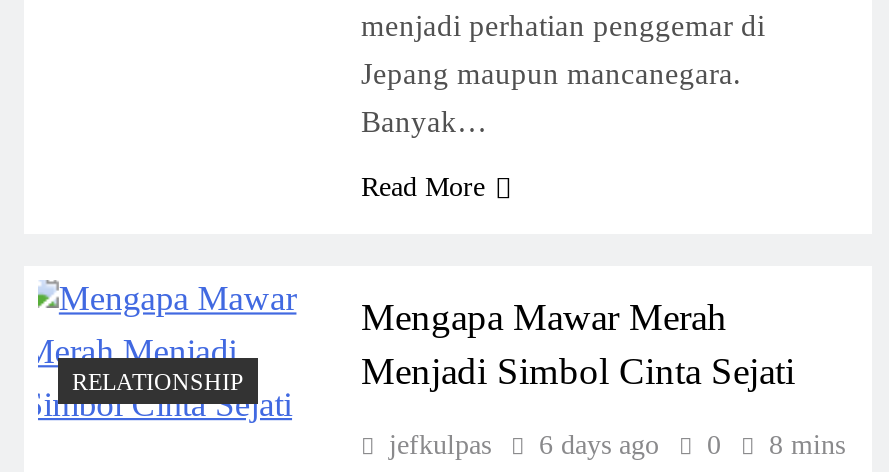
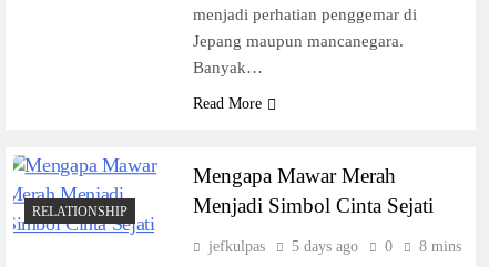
[389,430,845,460] jefkulpas 6 days ago 0 8 mins -> [208,238,461,255] jefkulpas 5 days ago 0 8 mins

